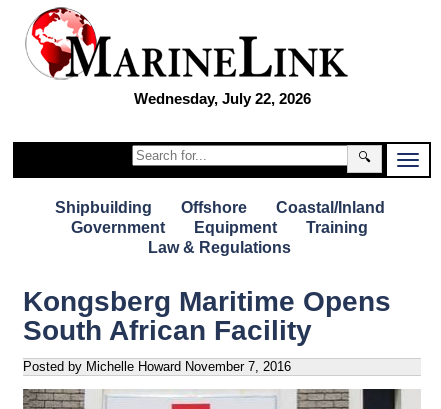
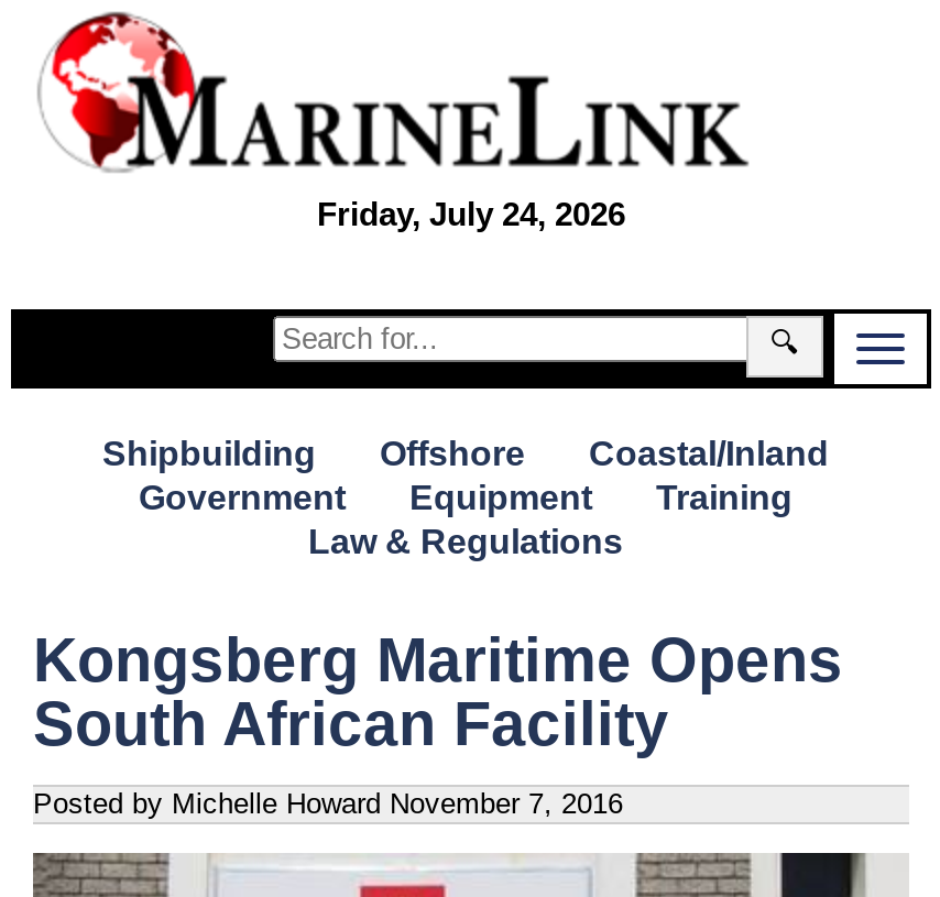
[133,90,310,107] Wednesday, July 22, 2026 -> [317,195,625,232] Friday, July 24, 2026

